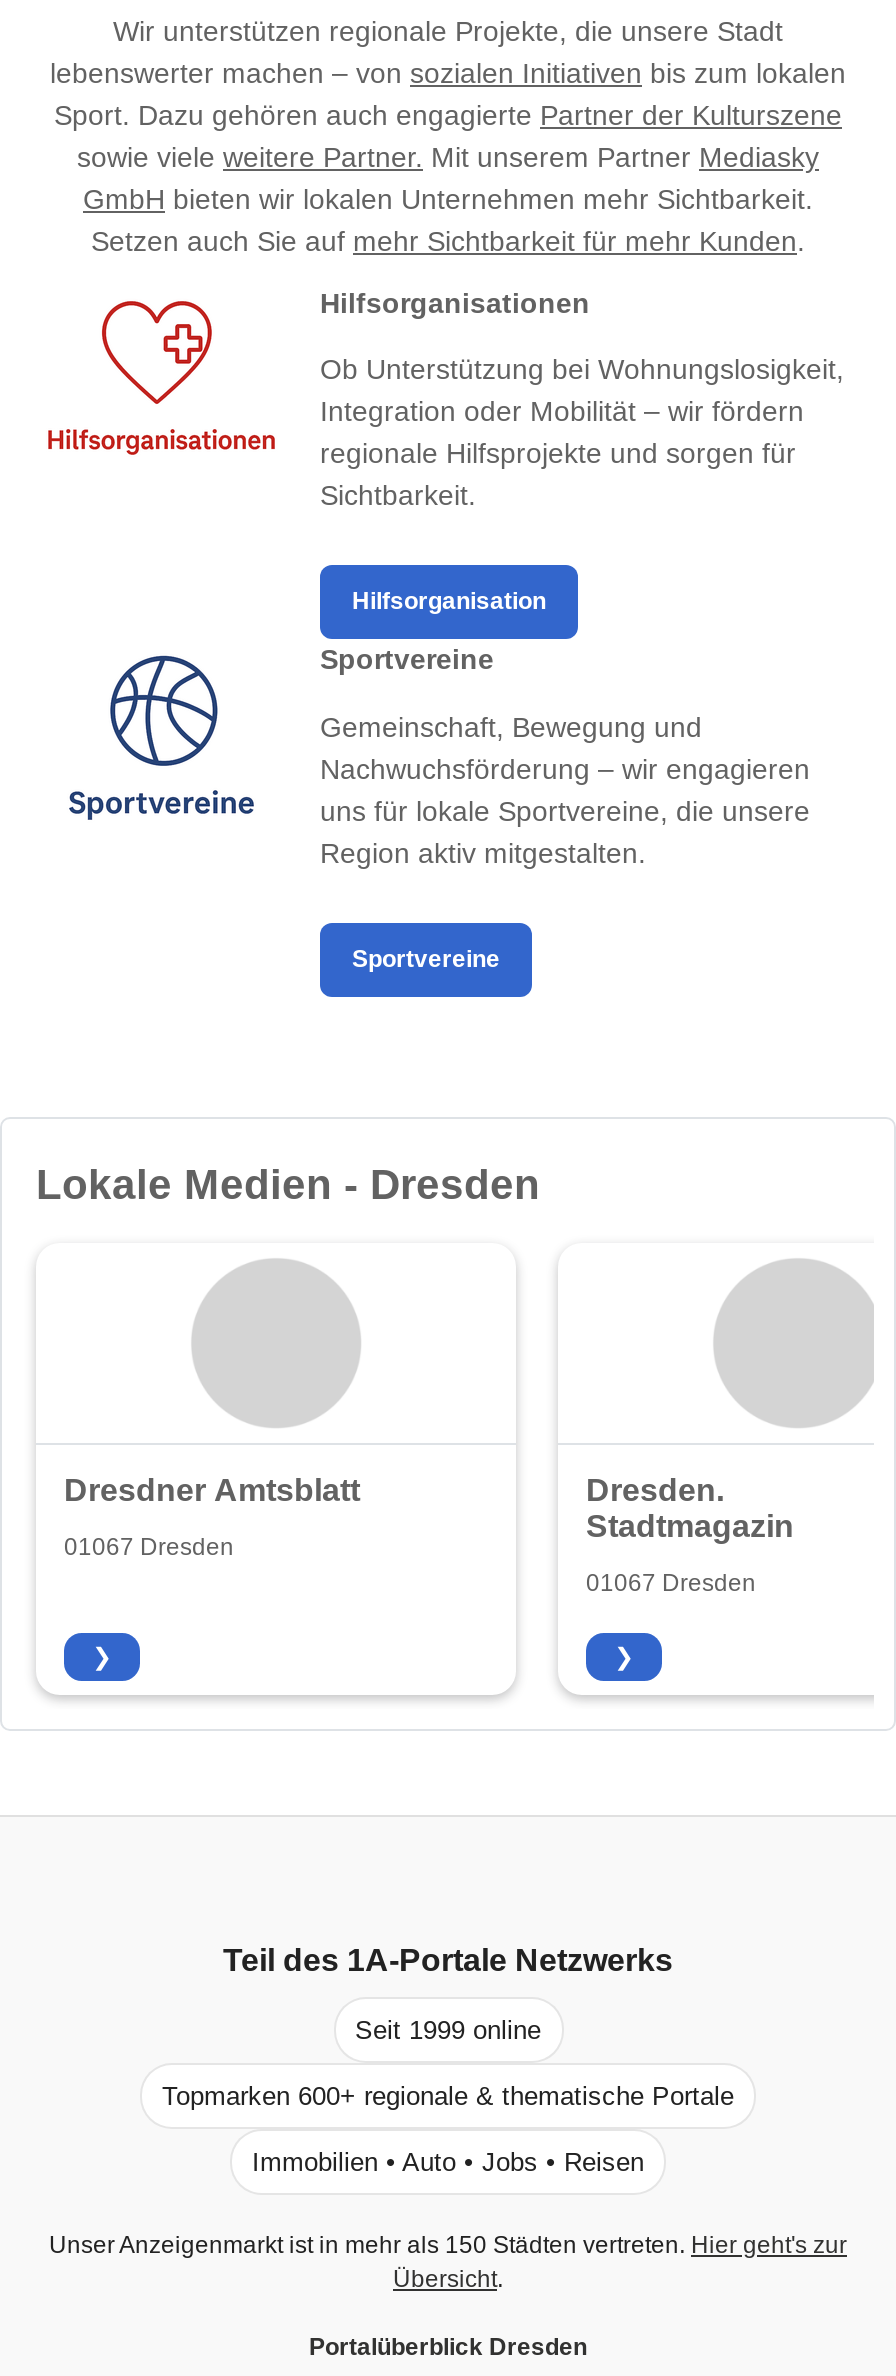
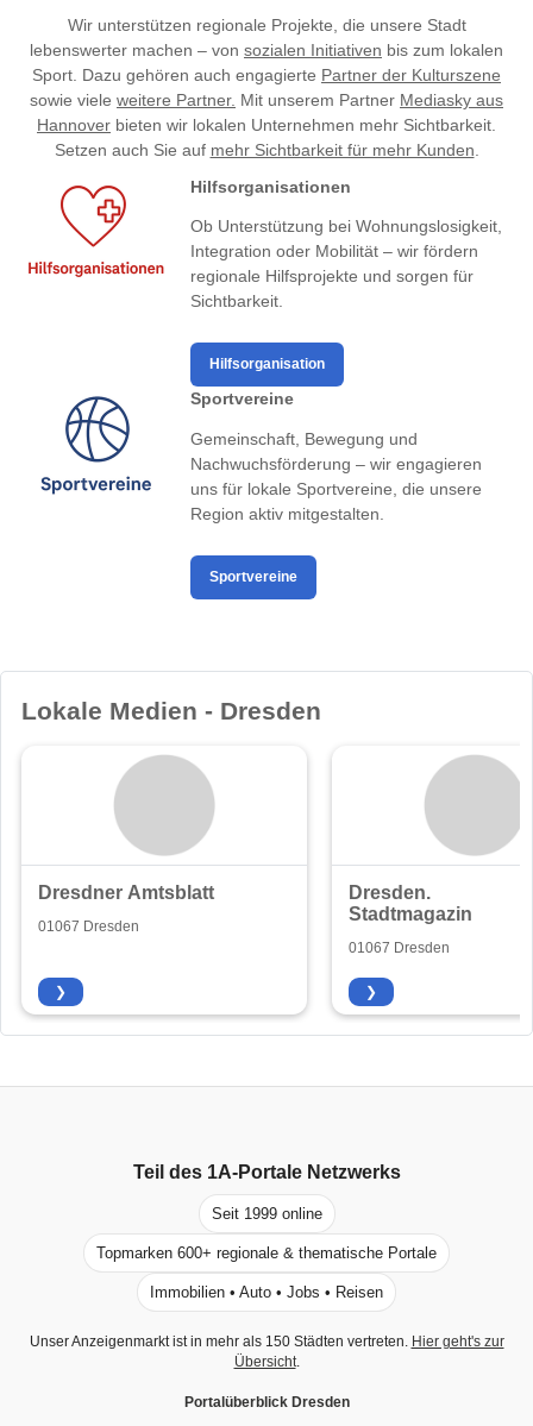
[77,140,819,214] sowie viele weitere Partner. Mit unserem Partner Mediasky | GmbH bieten wir lokalen Unternehmen mehr Sichtbarkeit. -> [30,90,503,134] sowie viele weitere Partner. Mit unserem Partner Mediasky aus | Hannover bieten wir lokalen Unternehmen mehr Sichtbarkeit.

